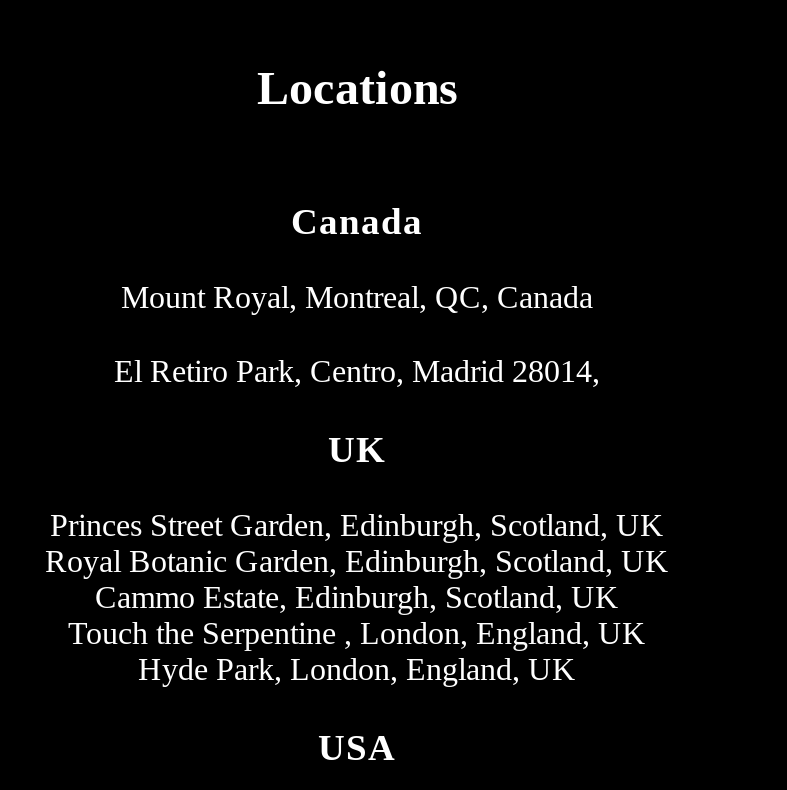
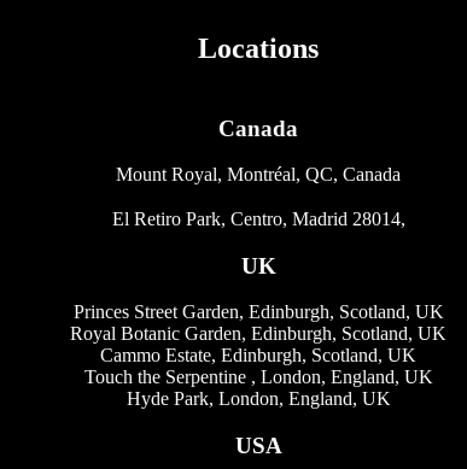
[121,280,593,314] Mount Royal, Montreal, QC, Canada -> [116,164,401,185] Mount Royal, Montréal, QC, Canada

